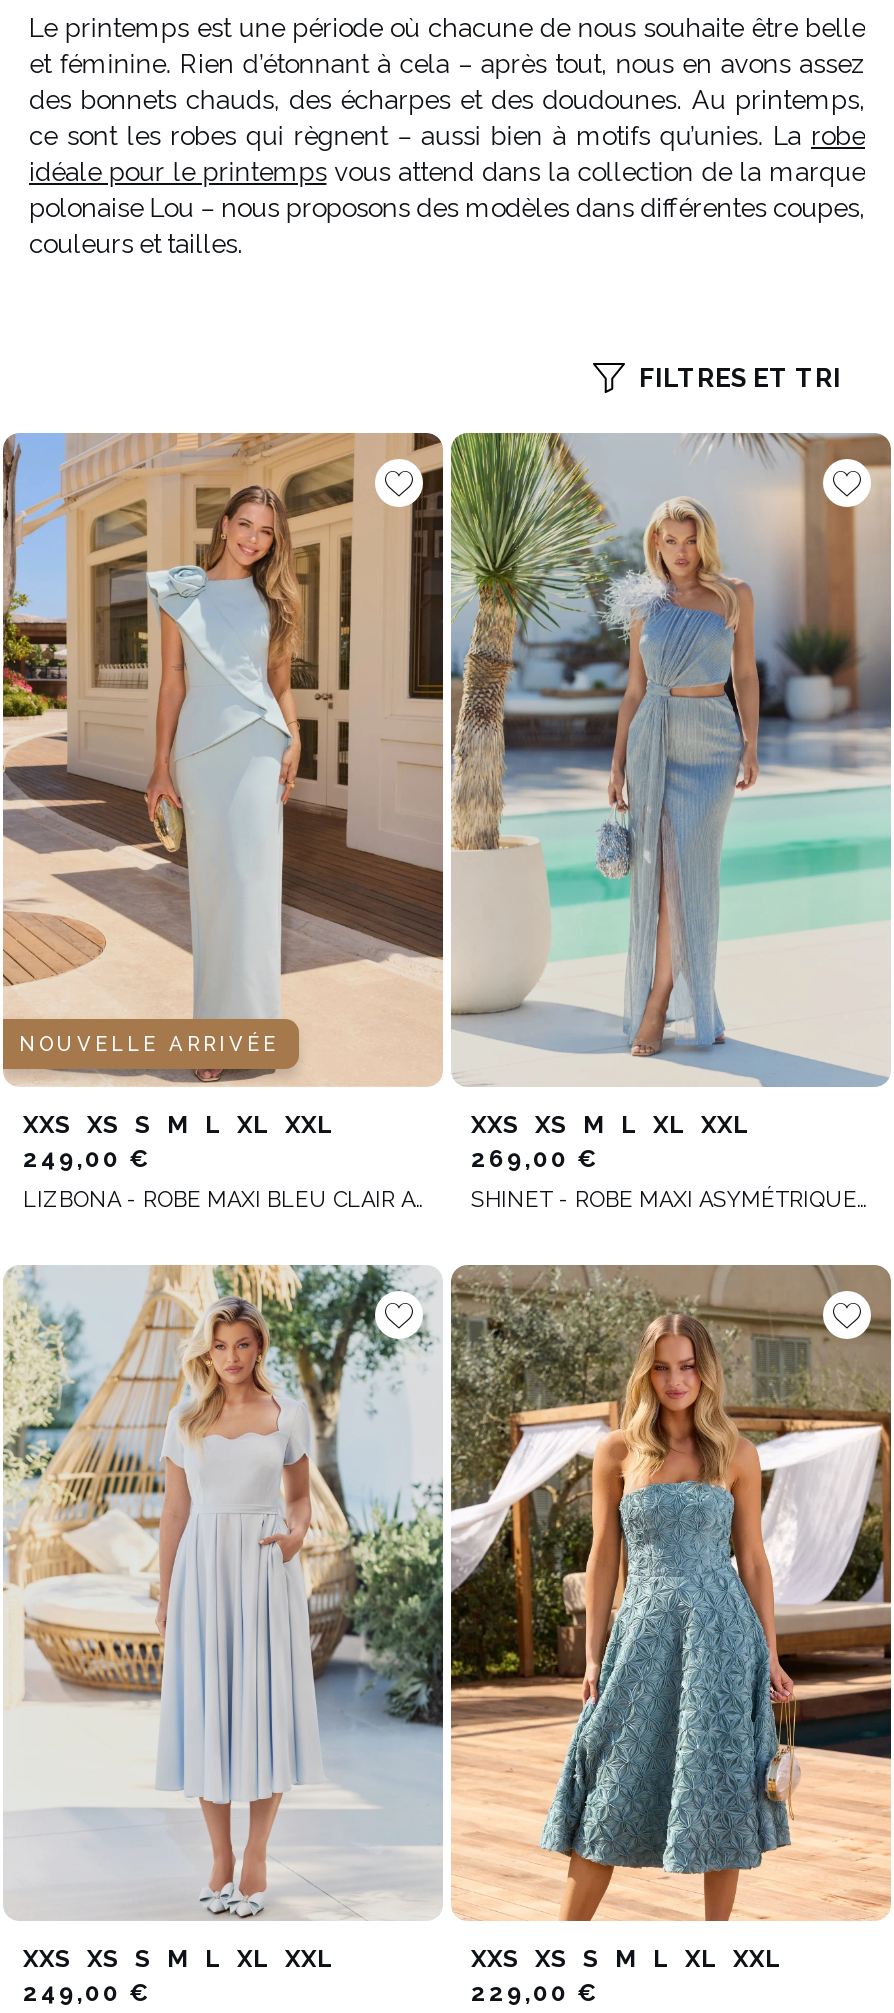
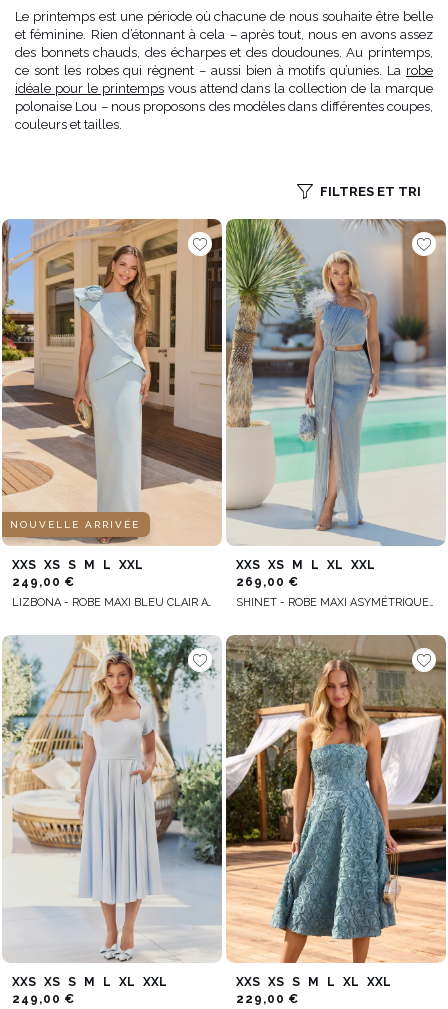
[23,1112,333,1140] XXS XS S M L XL XXL -> [12,558,143,572] XXS XS S M L XXL

